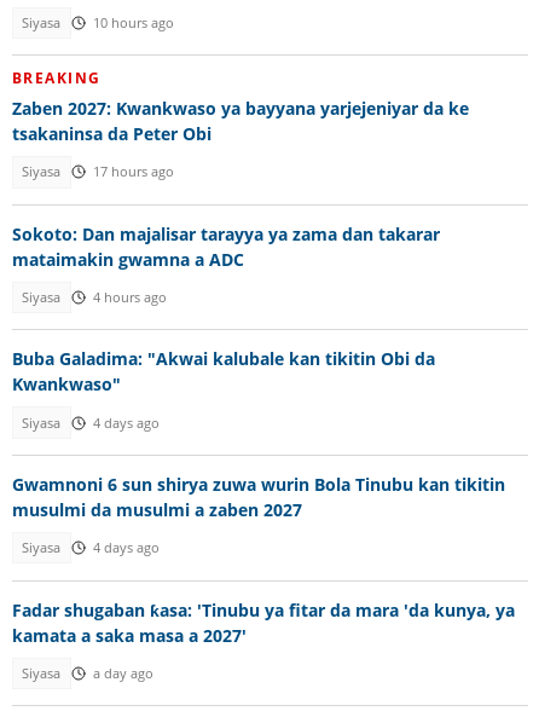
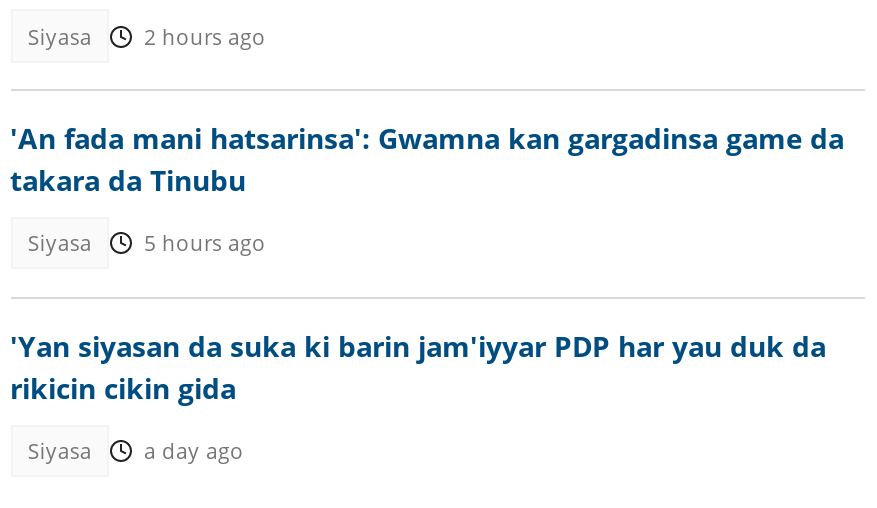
[22,14,173,31] Siyasa 10 hours ago -> [28,23,266,51] Siyasa 2 hours ago
[11,68,468,145] BREAKING | Zaben 2027: Kwankwaso ya bayyana yarjejeniyar da ke | tsakaninsa da Peter Obi -> [10,120,844,200] 'An fada mani hatsarinsa': Gwamna kan gargadinsa game da | takara da Tinubu
[11,164,514,646] 17 hours ago | Sokoto: Dan majalisar tarayya ya zama dan takarar | mataimakin gwamna a ADC | Siyasa | 4 hours ago | Buba Galadima: "Akwai kalubale kan tikitin Obi da | Kwankwaso" | Siyasa | 4 days ago | Gwamnoni 6 sun shirya zuwa wurin Bola Tinubu kan tikitin | musulmi da musulmi a zaben 2027 | Siyasa | 4 days ago | Fadar shugaban ƙasa: 'Tinubu ya fitar da mara 'da kunya, ya | kamata a saka masa a 2027' -> [10,230,826,407] 5 hours ago | 'Yan siyasan da suka ki barin jam'iyyar PDP har yau duk da | rikicin cikin gida

